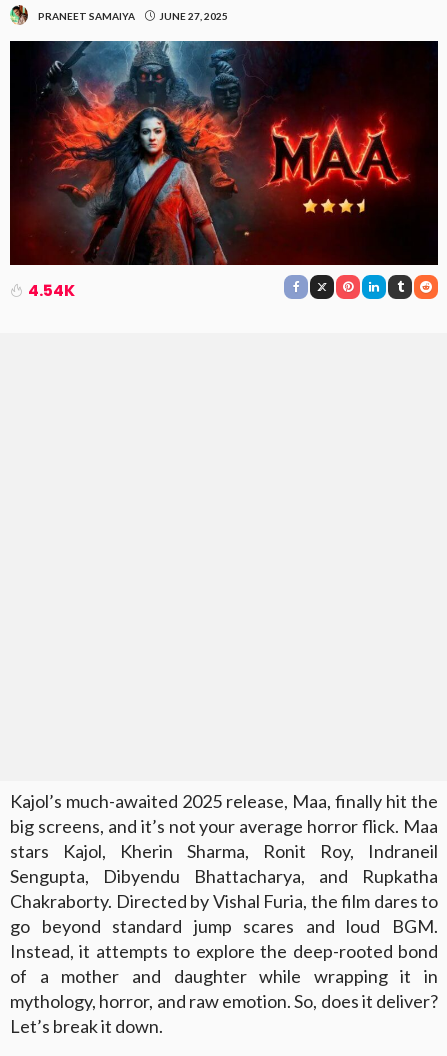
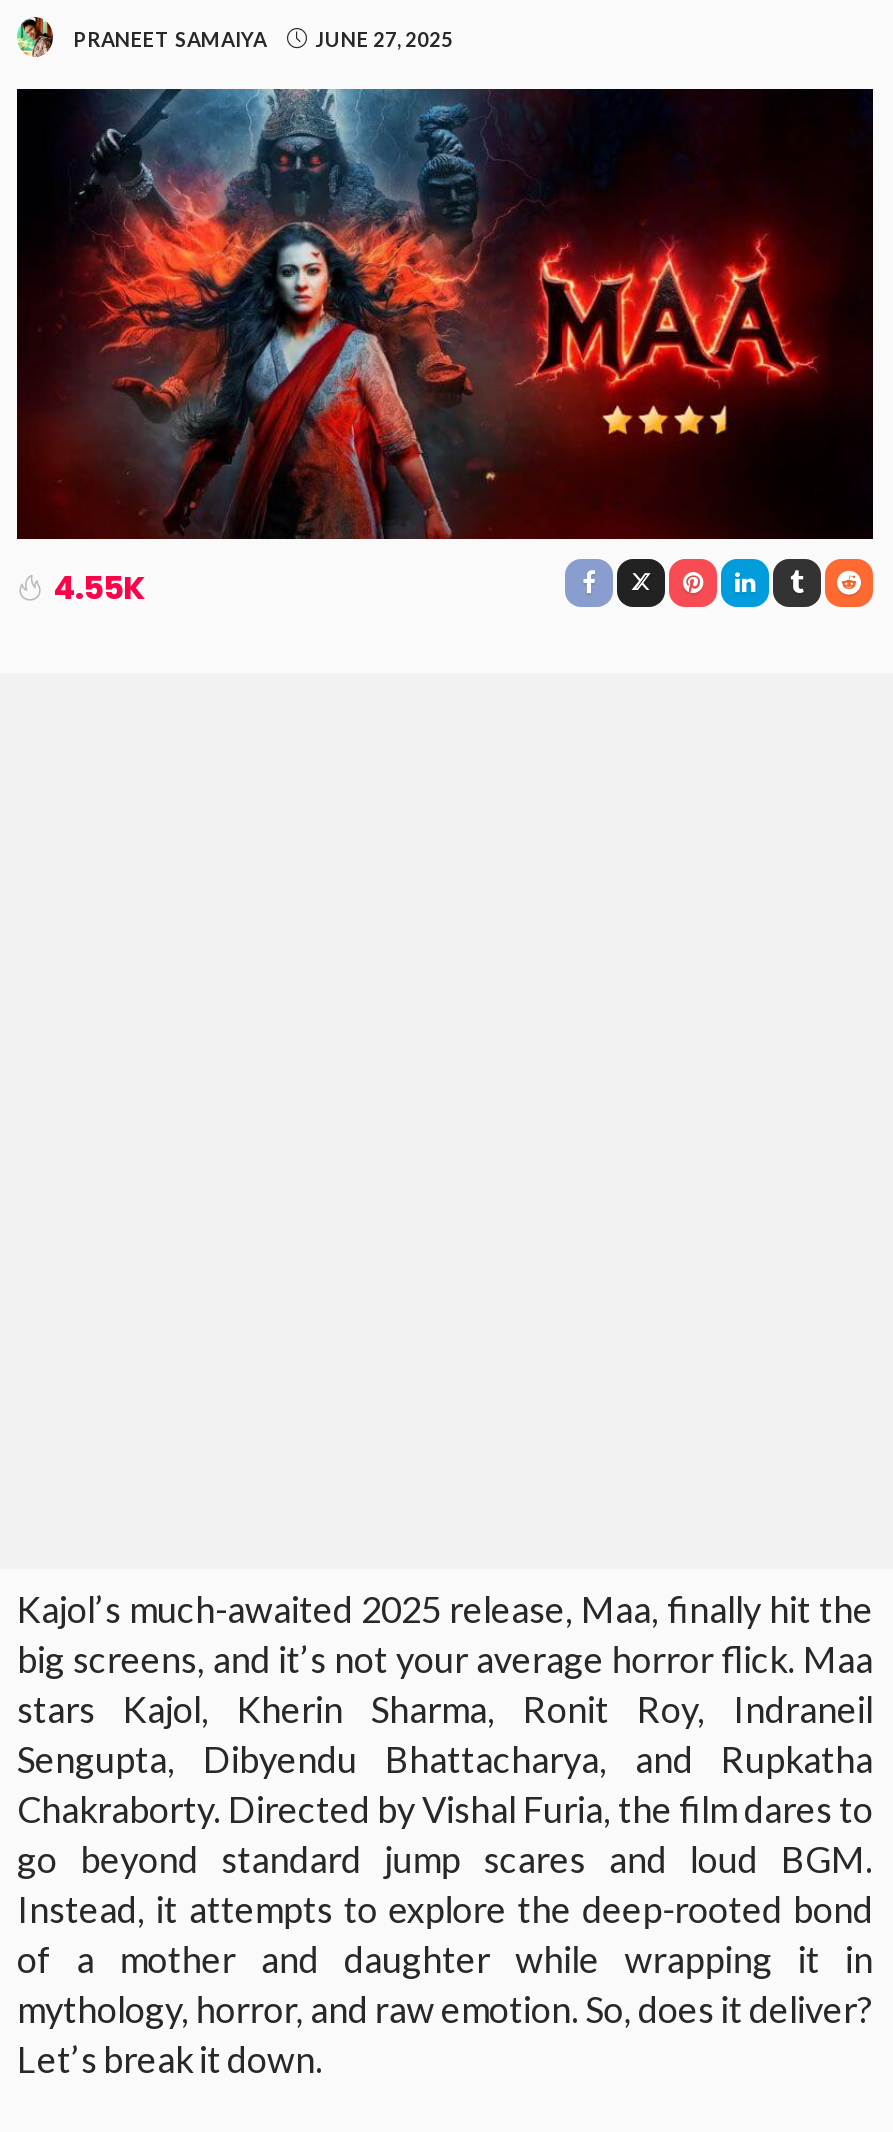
[28,279,75,302] 4.54K -> [53,565,145,611] 4.55K

